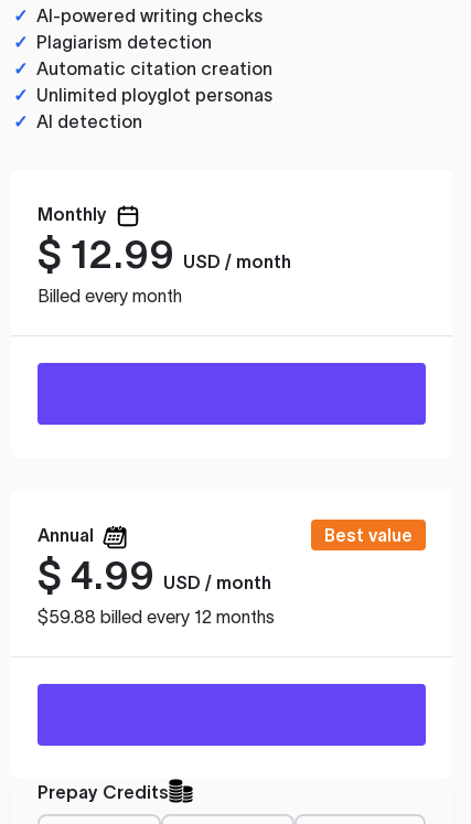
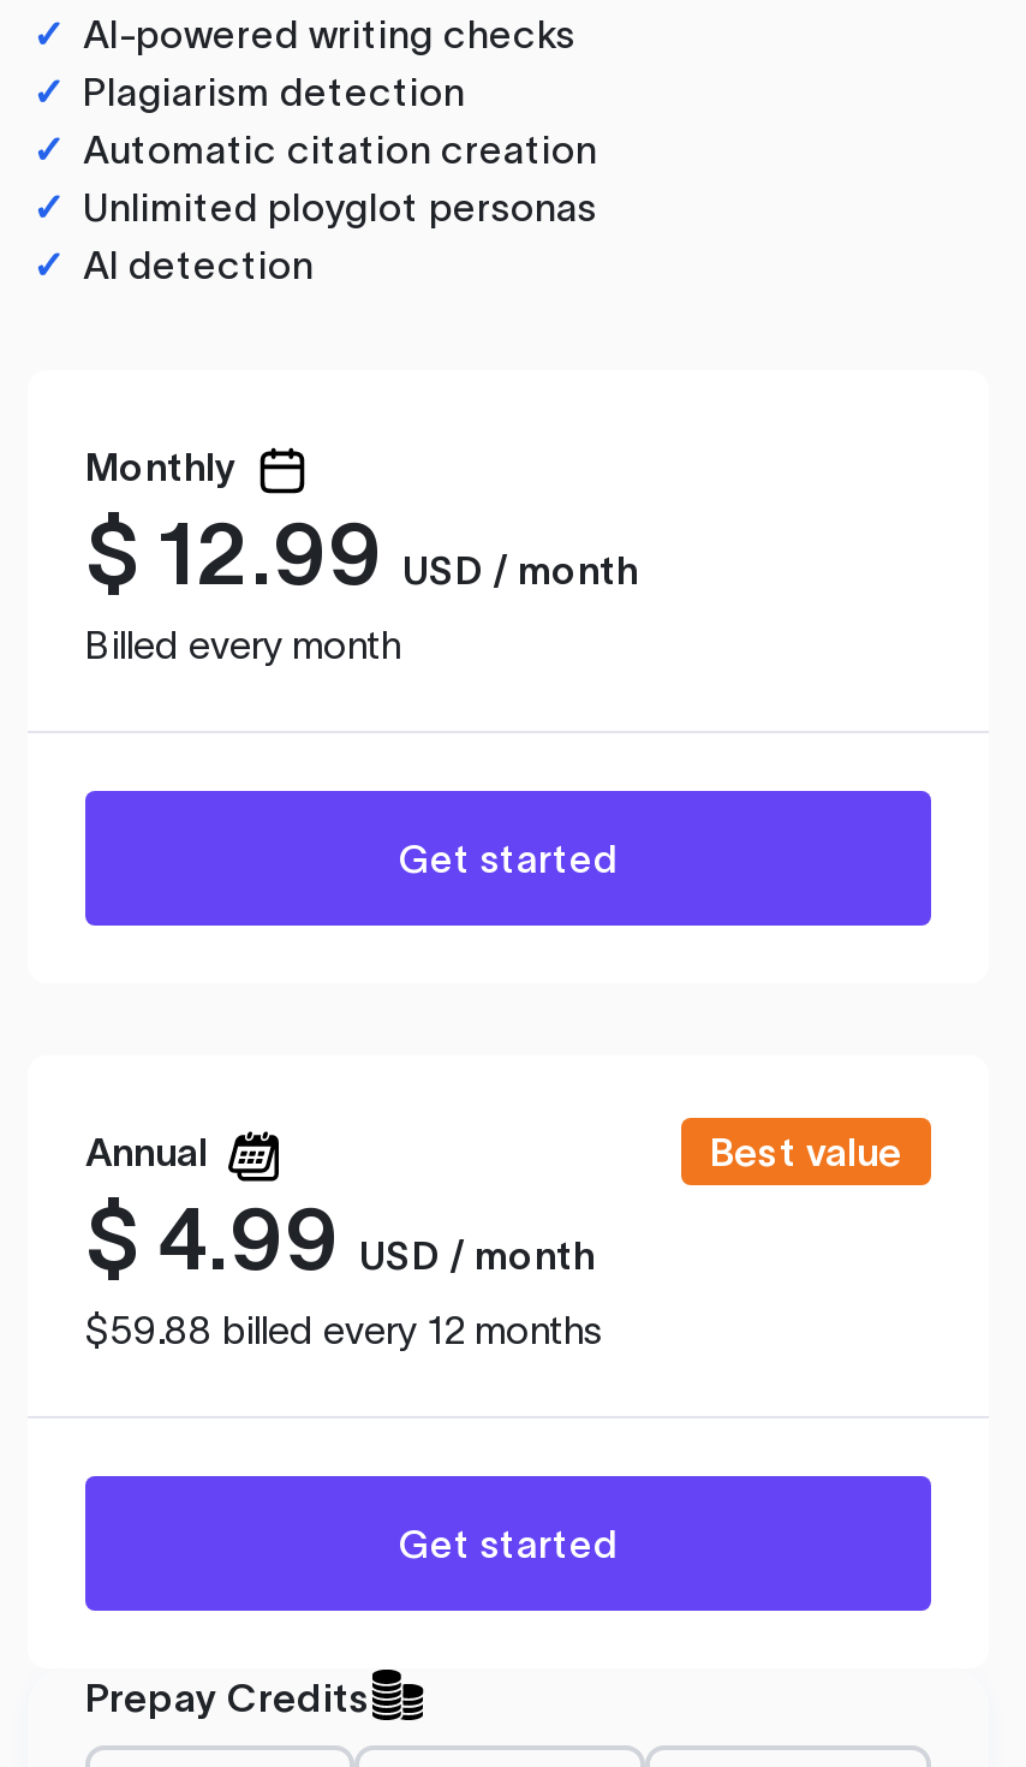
none -> [399,836,618,879] Get started
none -> [399,1521,618,1564] Get started

